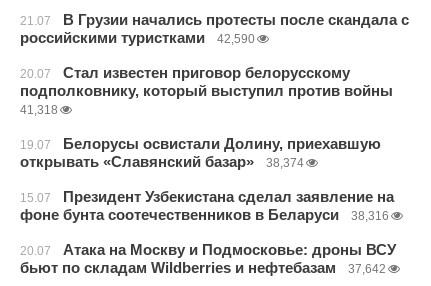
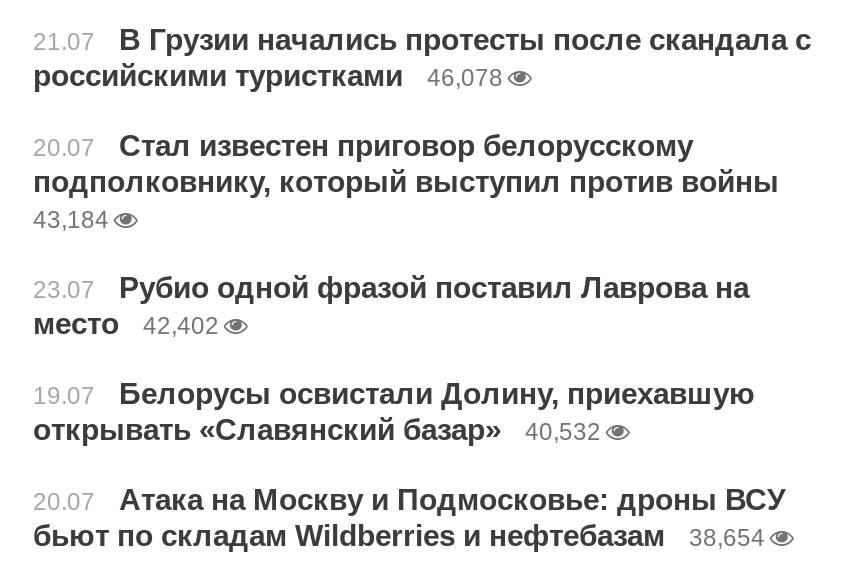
[20,29,255,46] российскими туристками 42,590 -> [33,58,503,92] российскими туристками 46,078
[20,103,58,117] 41,318 -> [33,206,749,340] 43,184 | 23.07 | Рубио одной фразой поставил Лаврова на | место | 42,402
moved [20,135,381,170] -> [33,376,755,446]: 19.07 | Белорусы освистали Долину, приехавшую | открывать «Славянский базар»
[20,156,394,223] 38,374 | 15.07 | Президент Узбекистана сделал заявление на | фоне бунта соотечественников в Беларуси | 38,316 -> [525,418,601,446] 40,532
[20,259,386,276] бьют по складам Wildberries и нефтебазам 37,642 -> [33,518,765,552] бьют по складам Wildberries и нефтебазам 38,654

